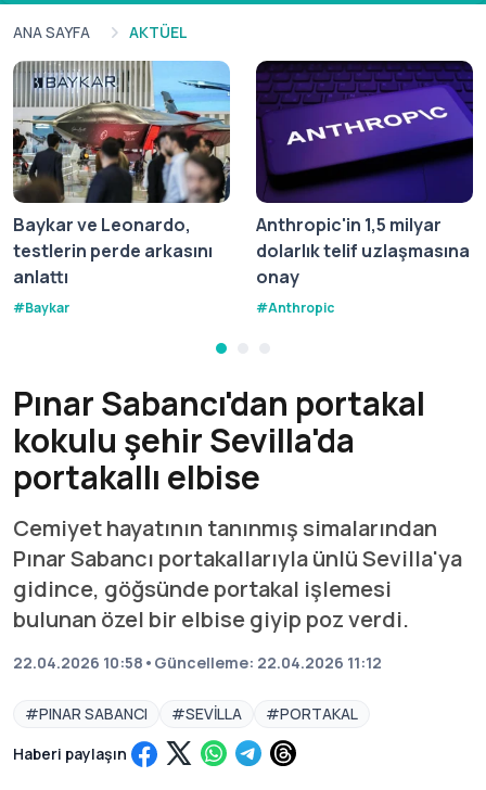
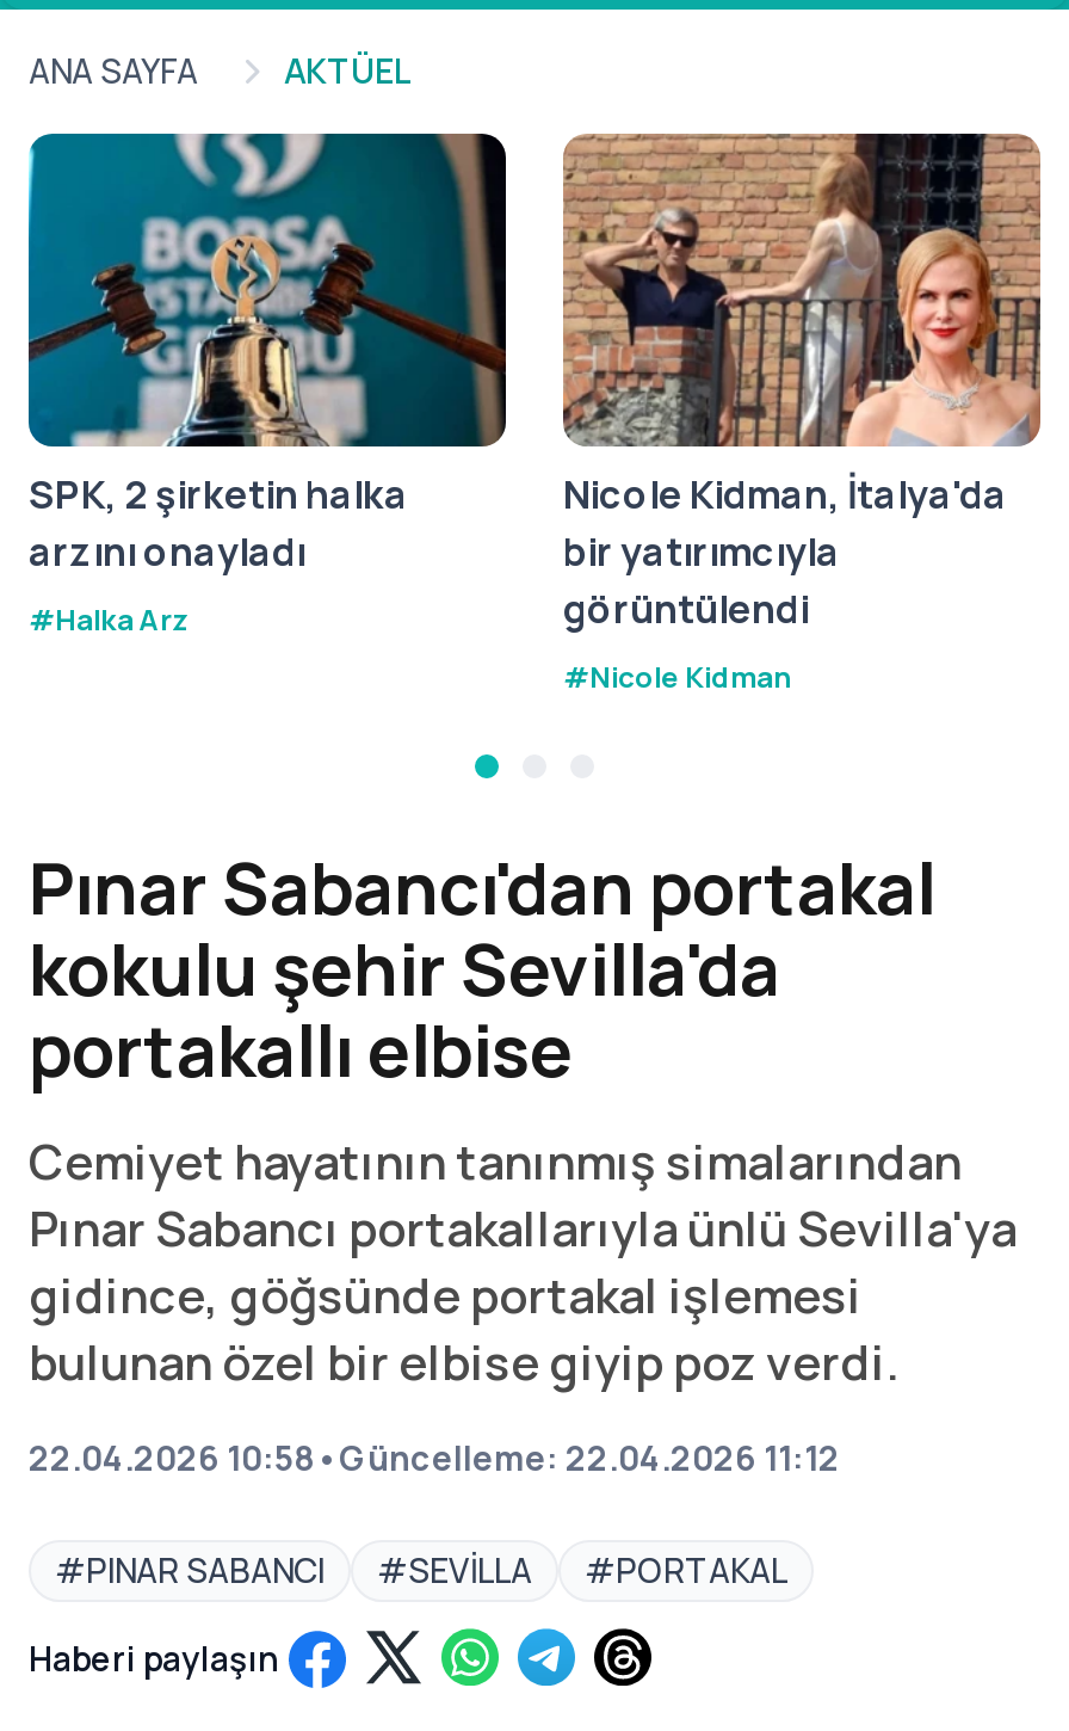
[12,61,231,317] [image] | Baykar ve Leonardo, | testlerin perde arkasını | anlattı | #Baykar -> [26,131,508,639] [image] | SPK, 2 şirketin halka | arzını onayladı | #Halka Arz
[255,60,474,317] [image] | Anthropic'in 1,5 milyar | dolarlık telif uzlaşmasına | onay | #Anthropic -> [561,131,1043,696] [image] | Nicole Kidman, İtalya'da | bir yatırımcıyla | görüntülendi | #Nicole Kidman

